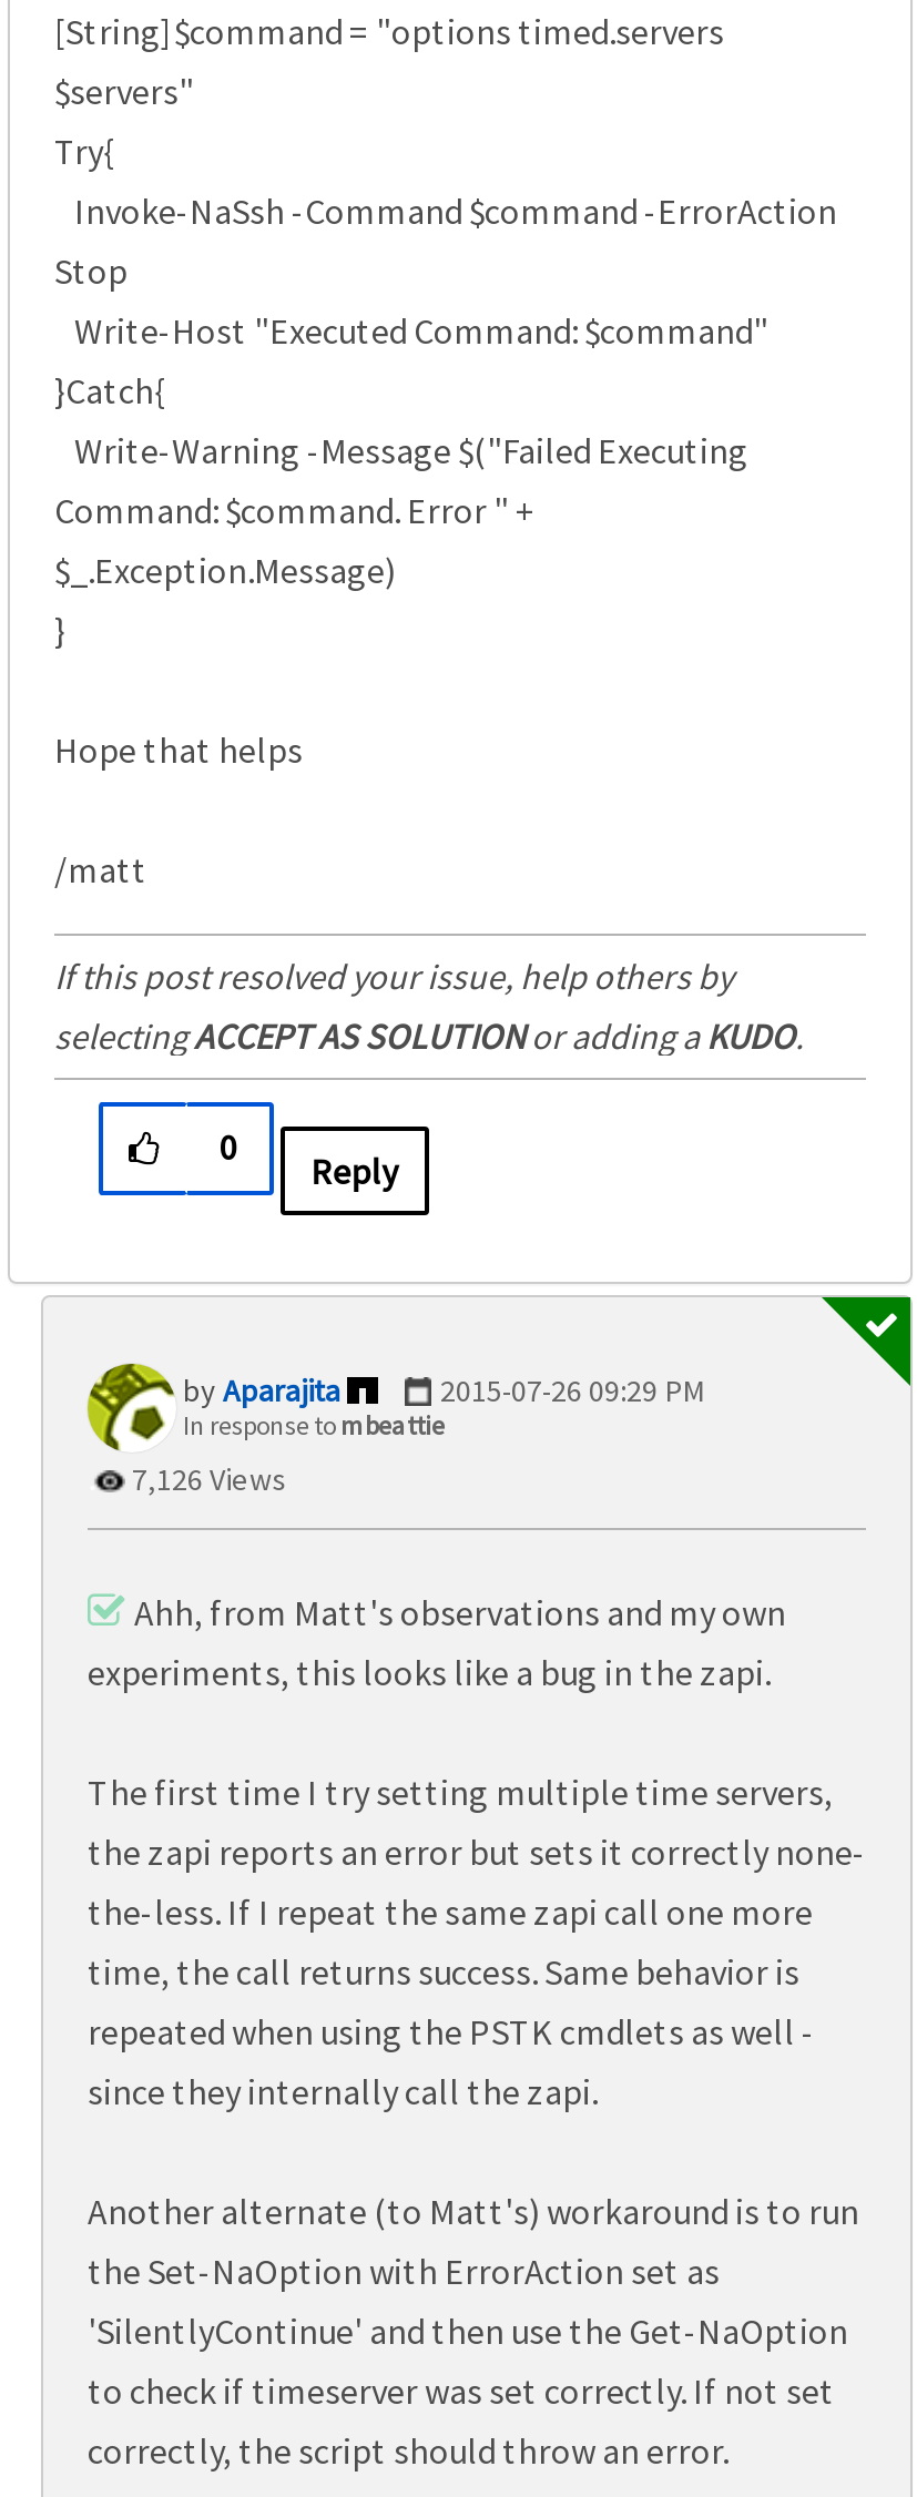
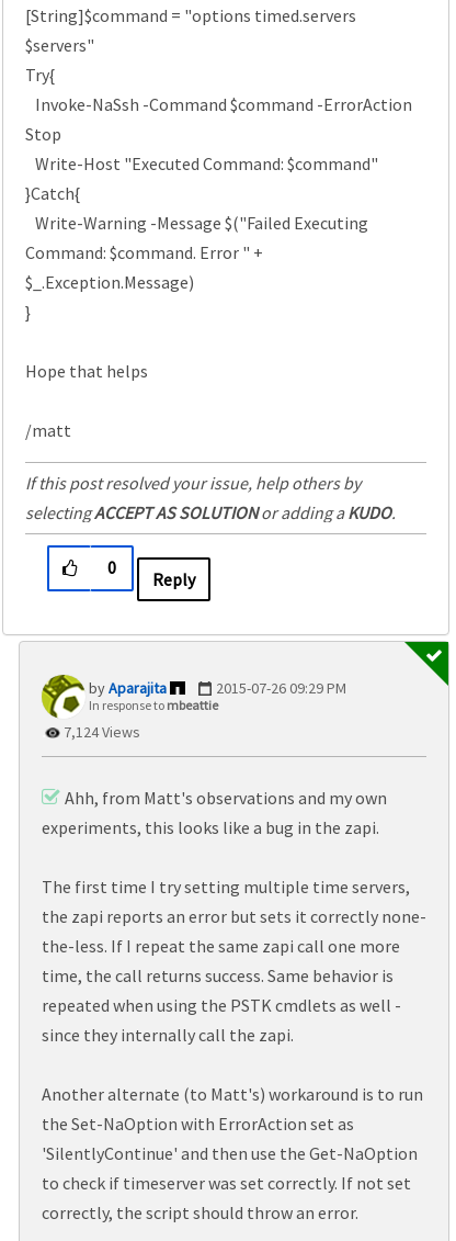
[125,1459,287,1499] 7,126 Views -> [60,722,140,742] 7,124 Views

